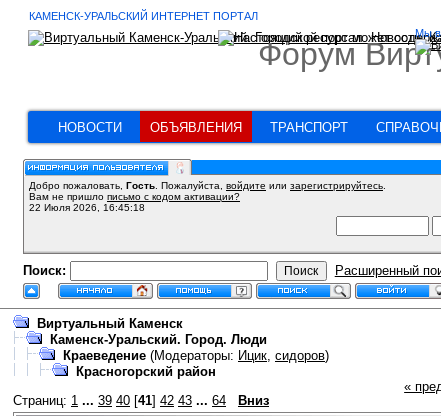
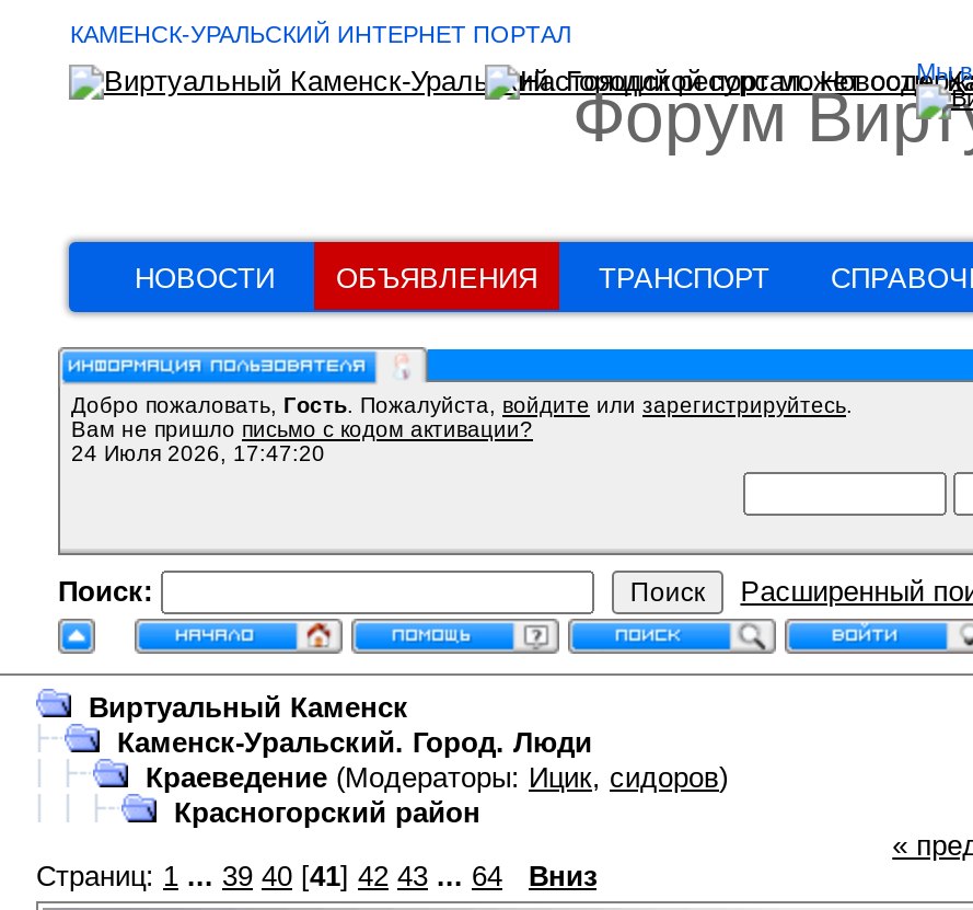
[29,202,145,213] 22 Июля 2026, 16:45:18 -> [71,441,325,465] 24 Июля 2026, 17:47:20

